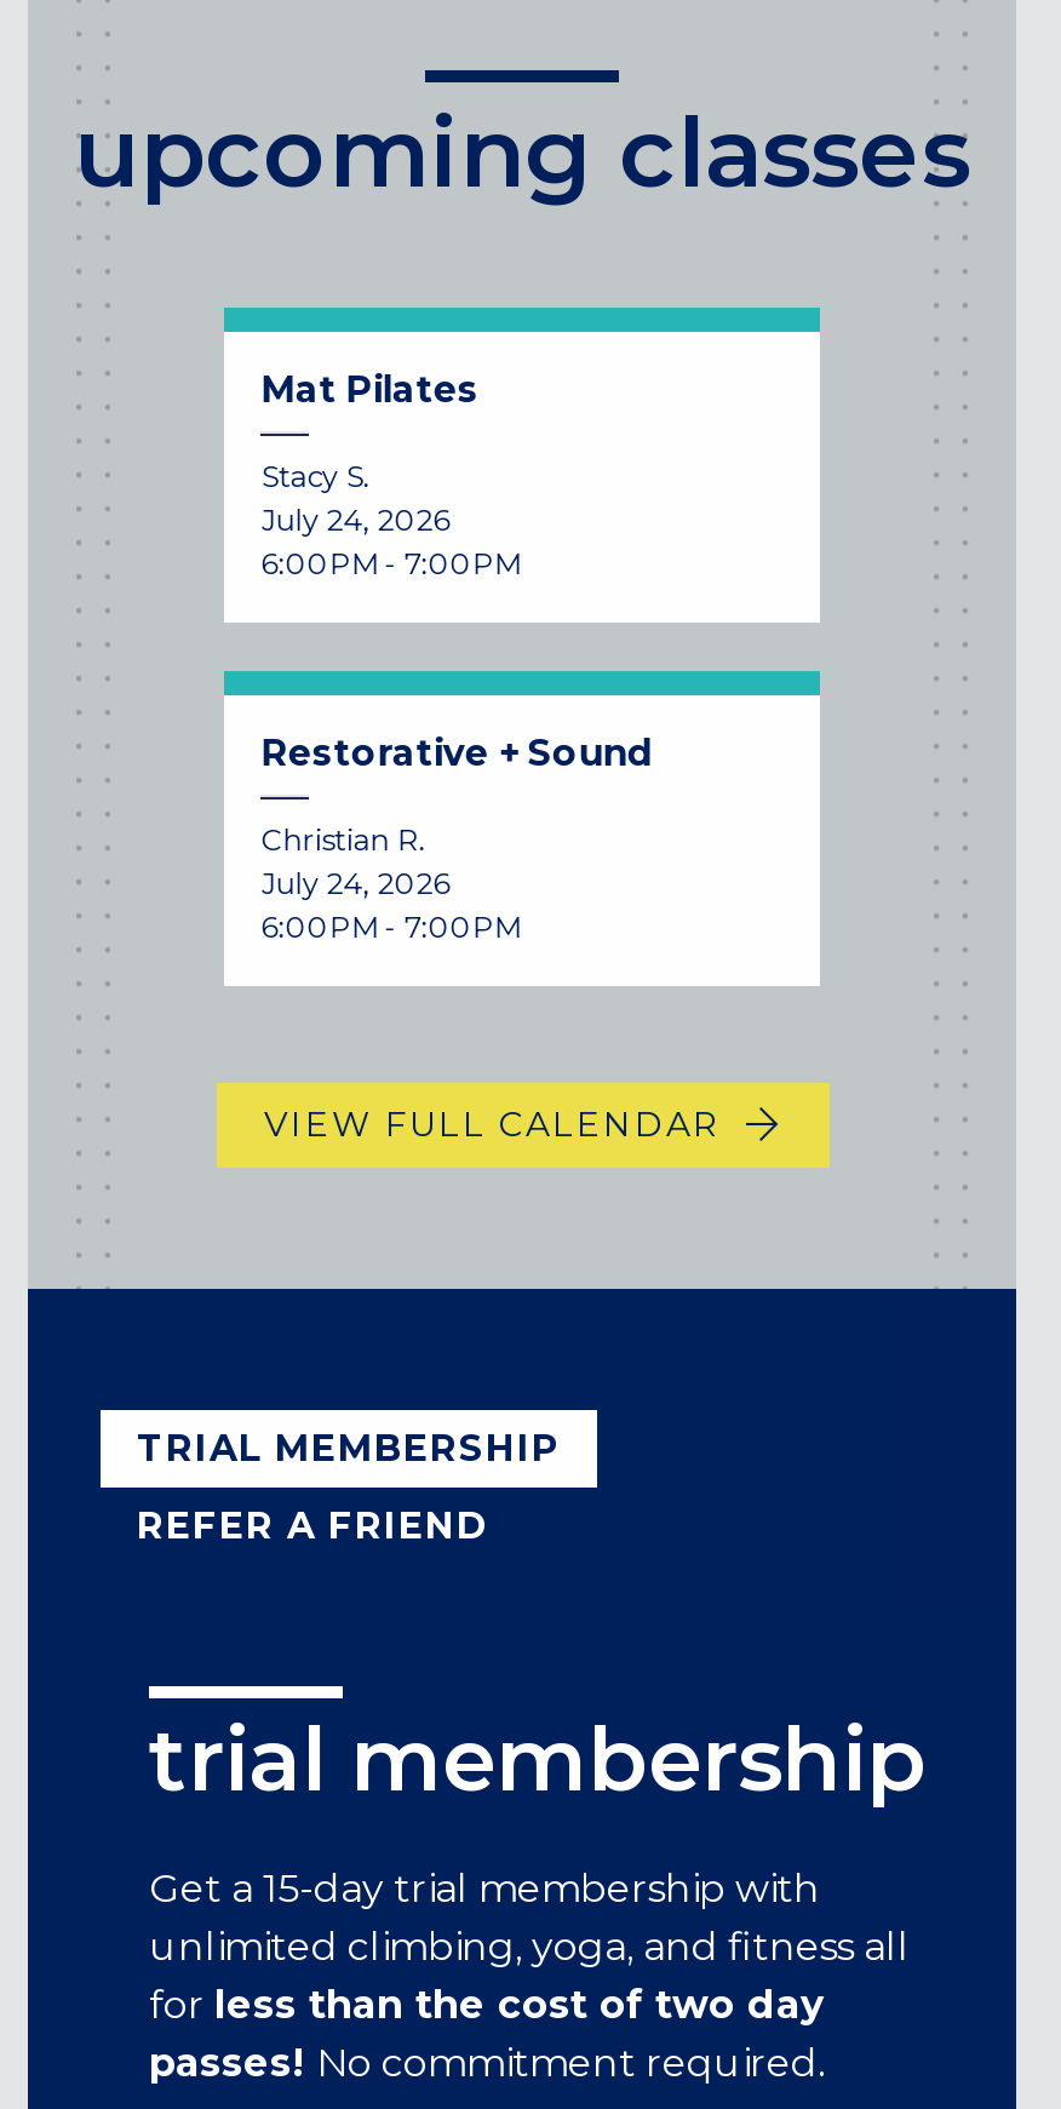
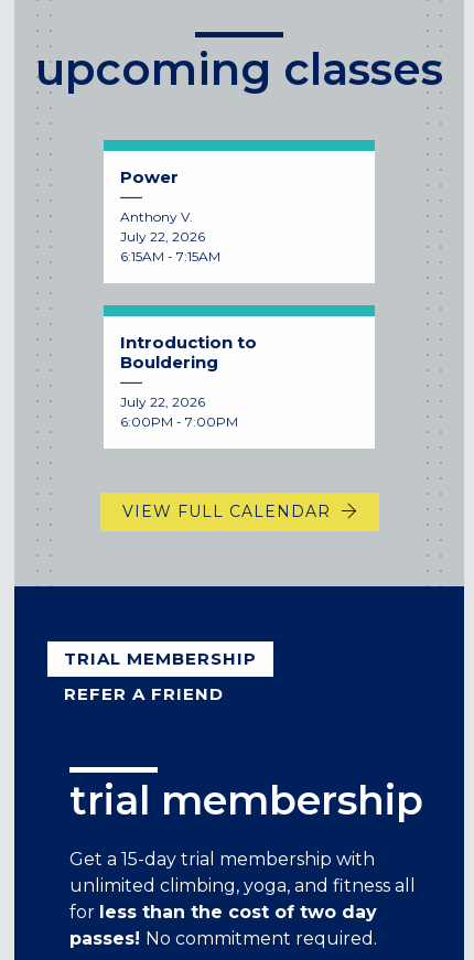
[261,365,479,411] Mat Pilates -> [121,166,179,187] Power
[261,457,521,581] Stacy S. | July 24, 2026 | 6:00PM - 7:00PM -> [121,208,221,264] Anthony V. | July 22, 2026 | 6:15AM - 7:15AM
[261,729,654,775] Restorative + Sound -> [121,332,257,372] Introduction to | Bouldering
[261,821,450,901] Christian R. | July 24, 2026 -> [121,393,205,410] July 22, 2026

